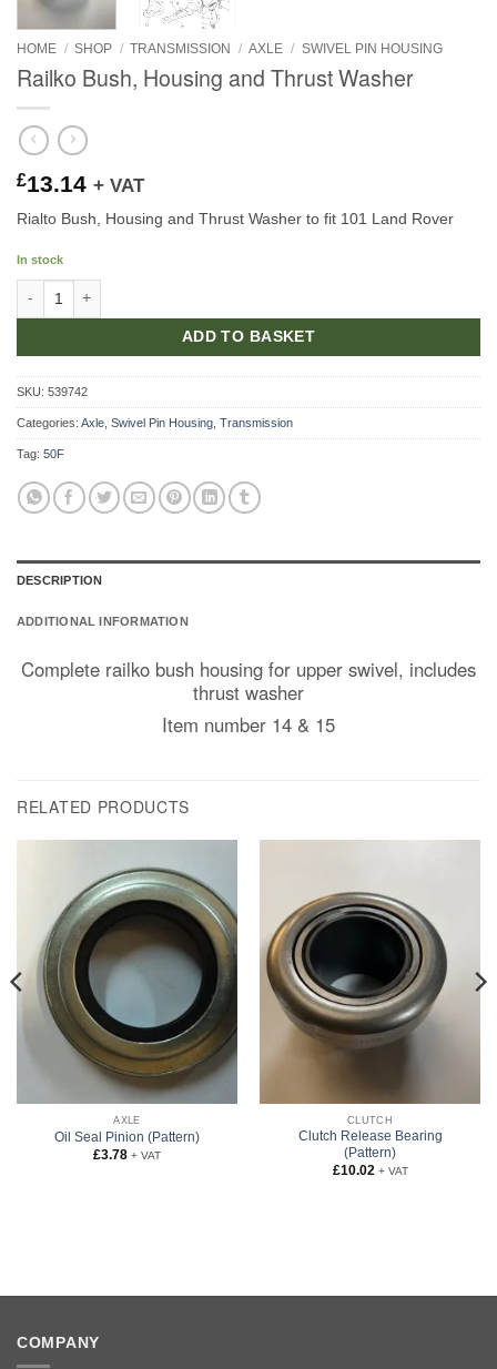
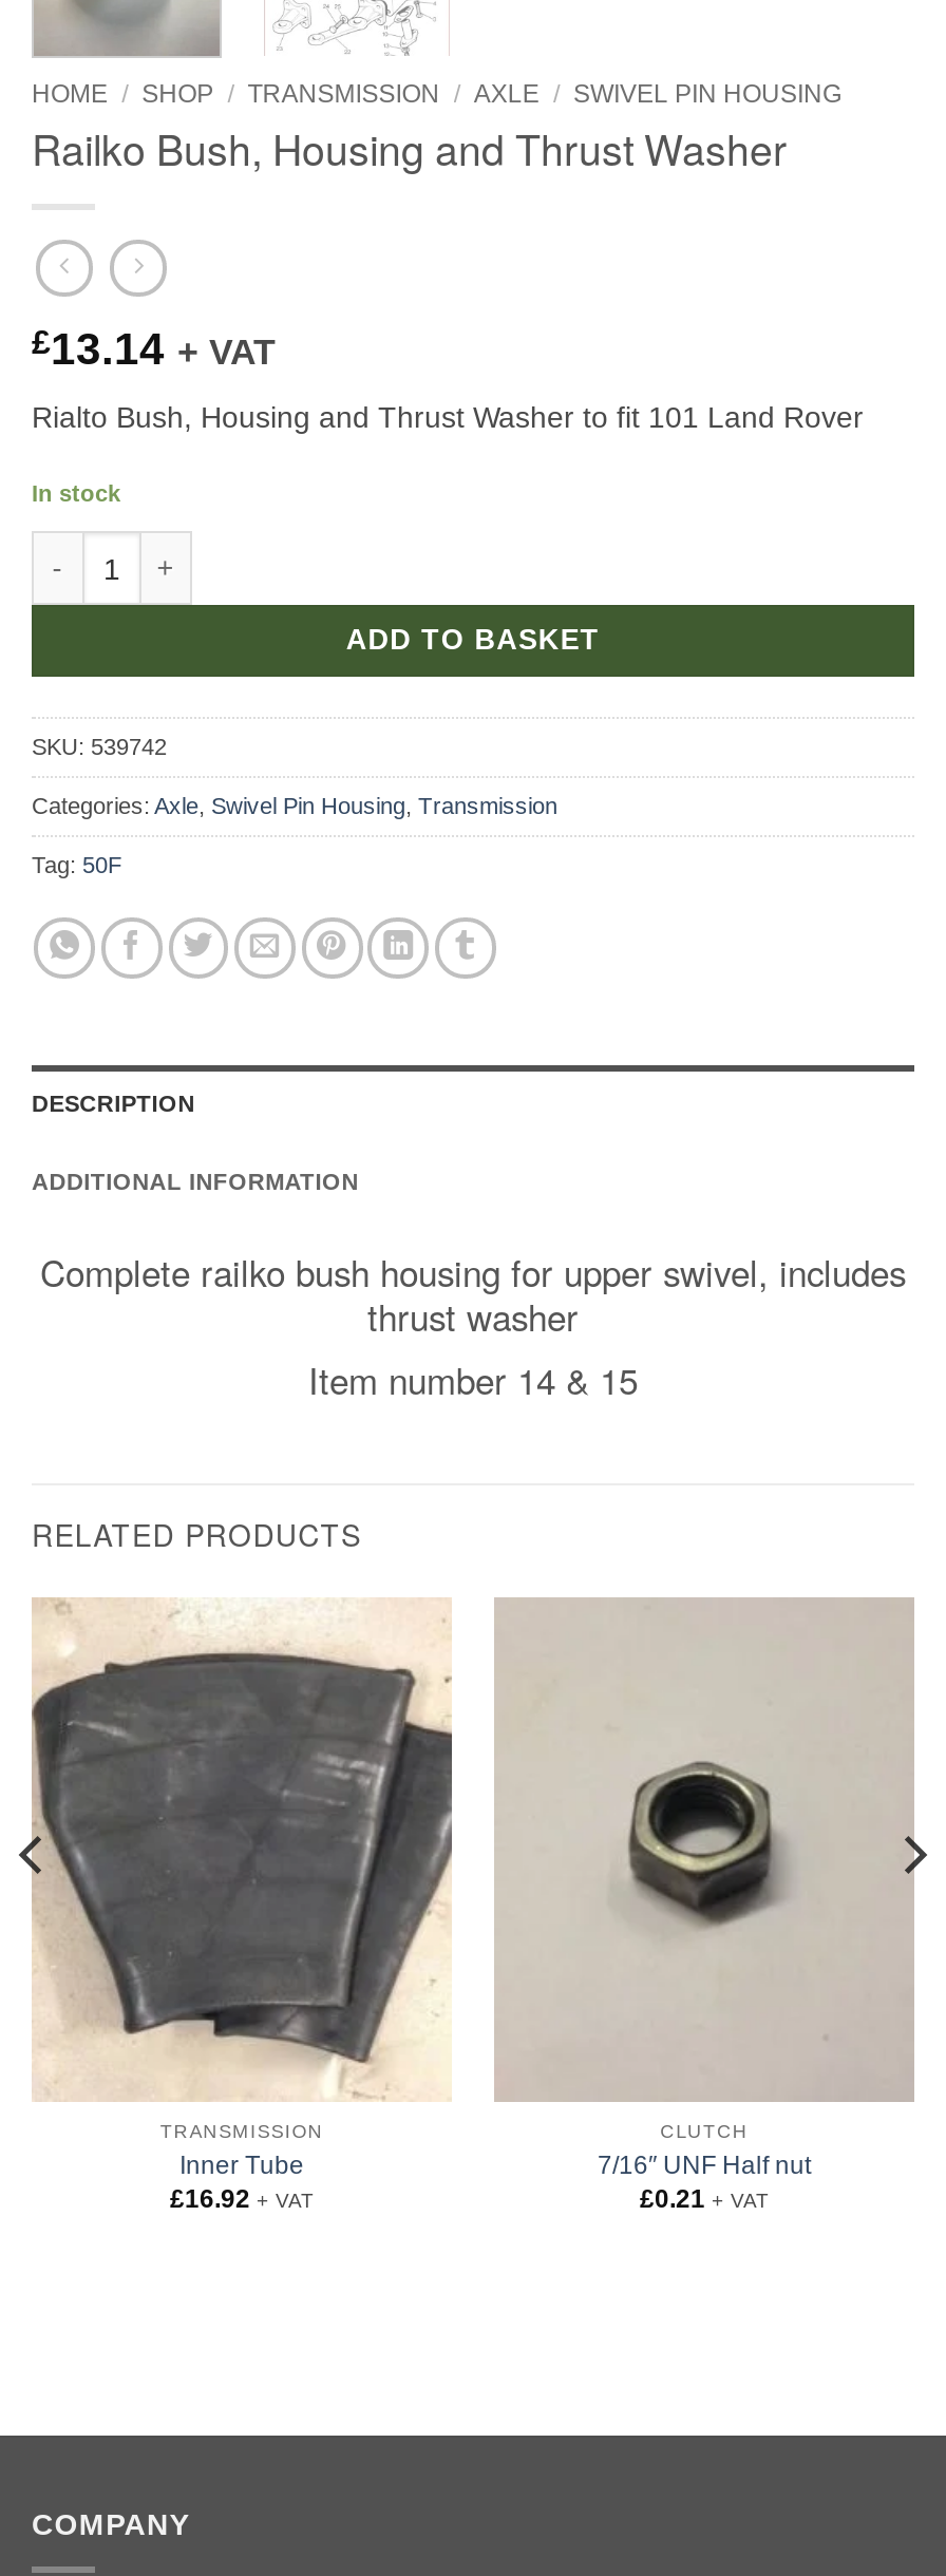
[10,840,239,1163] [image] | AXLE | Oil Seal Pinion (Pattern) | £3.78 + VAT -> [17,1598,454,2213] [image] | TRANSMISSION | Inner Tube | £16.92 + VAT
[260,841,487,1179] [image] | Clutch Release Bearing | (Pattern) | £10.02 + VAT -> [496,1598,929,2213] [image] | 7/16″ UNF Half nut | £0.21 + VAT

